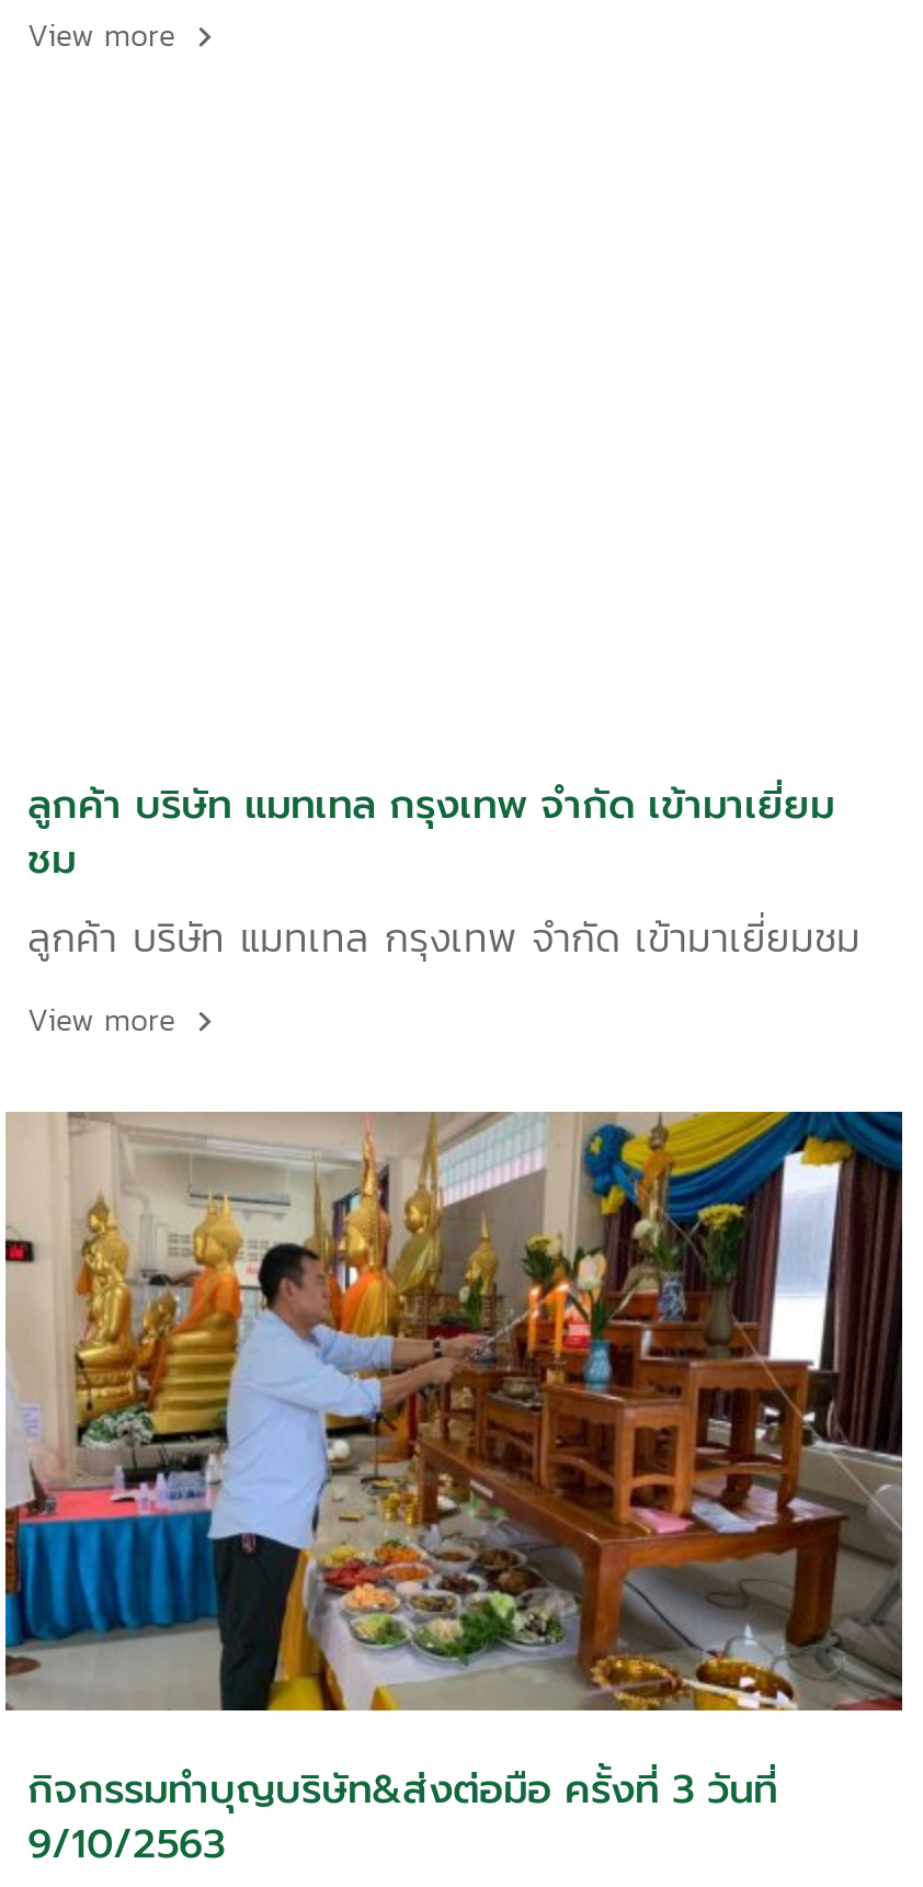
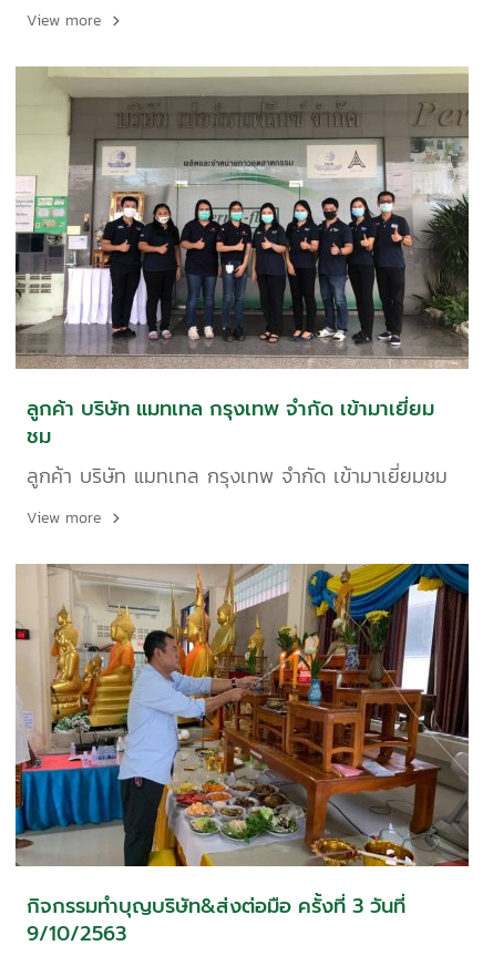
none -> [14,65,470,370] [image]

